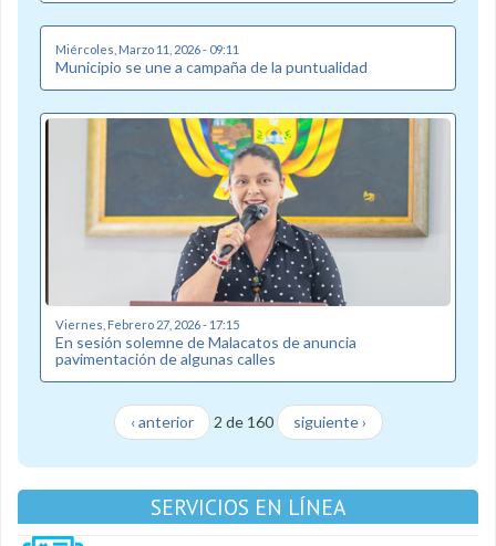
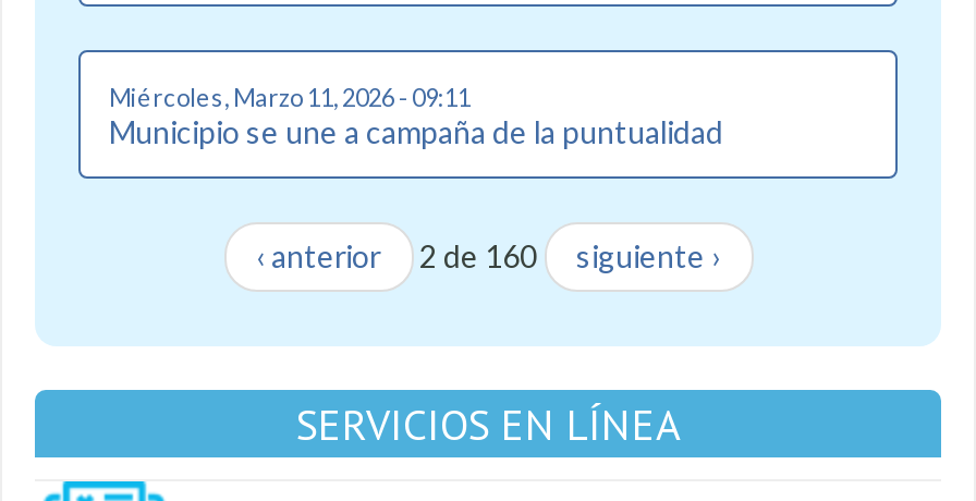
[39,112,457,368] [image] | Viernes, Febrero 27, 2026 - 17:15 | En sesión solemne de Malacatos de anuncia | pavimentación de algunas calles -> none

